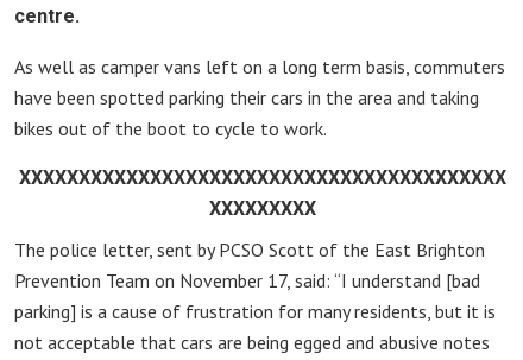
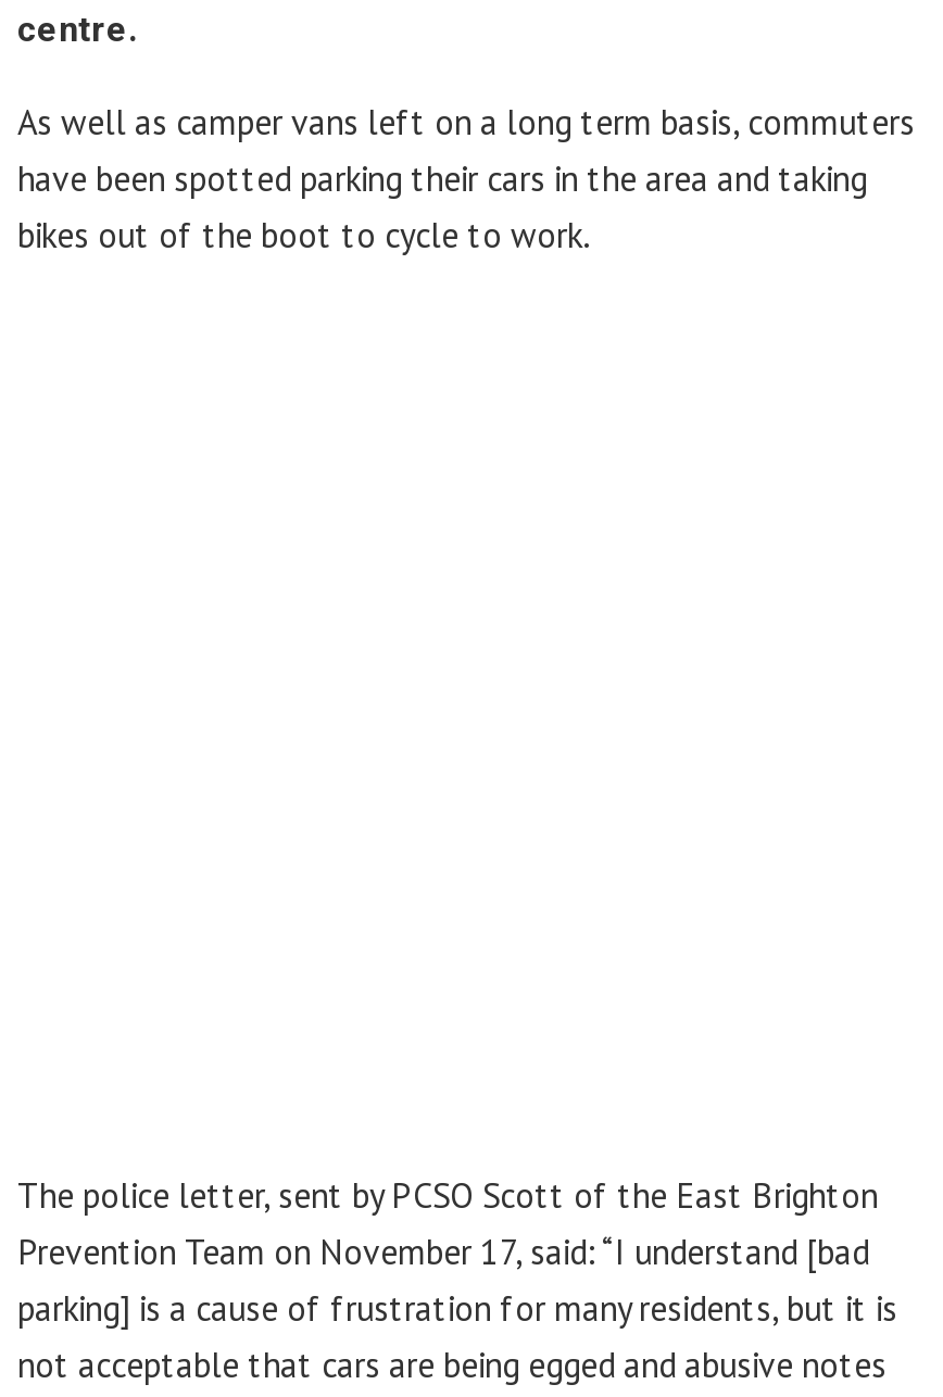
[19,166,506,220] XXXXXXXXXXXXXXXXXXXXXXXXXXXXXXXXXXXXXXXXX | XXXXXXXXX -> none

